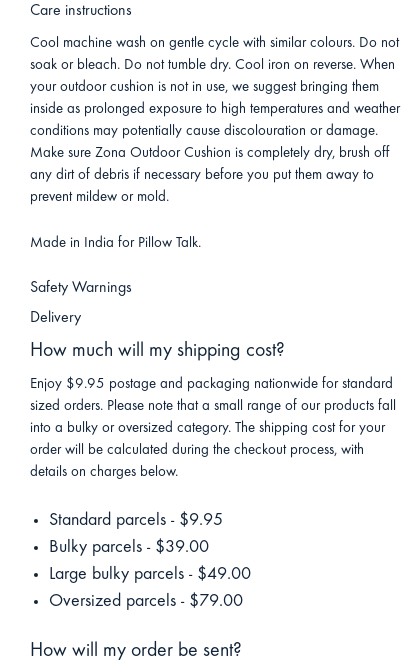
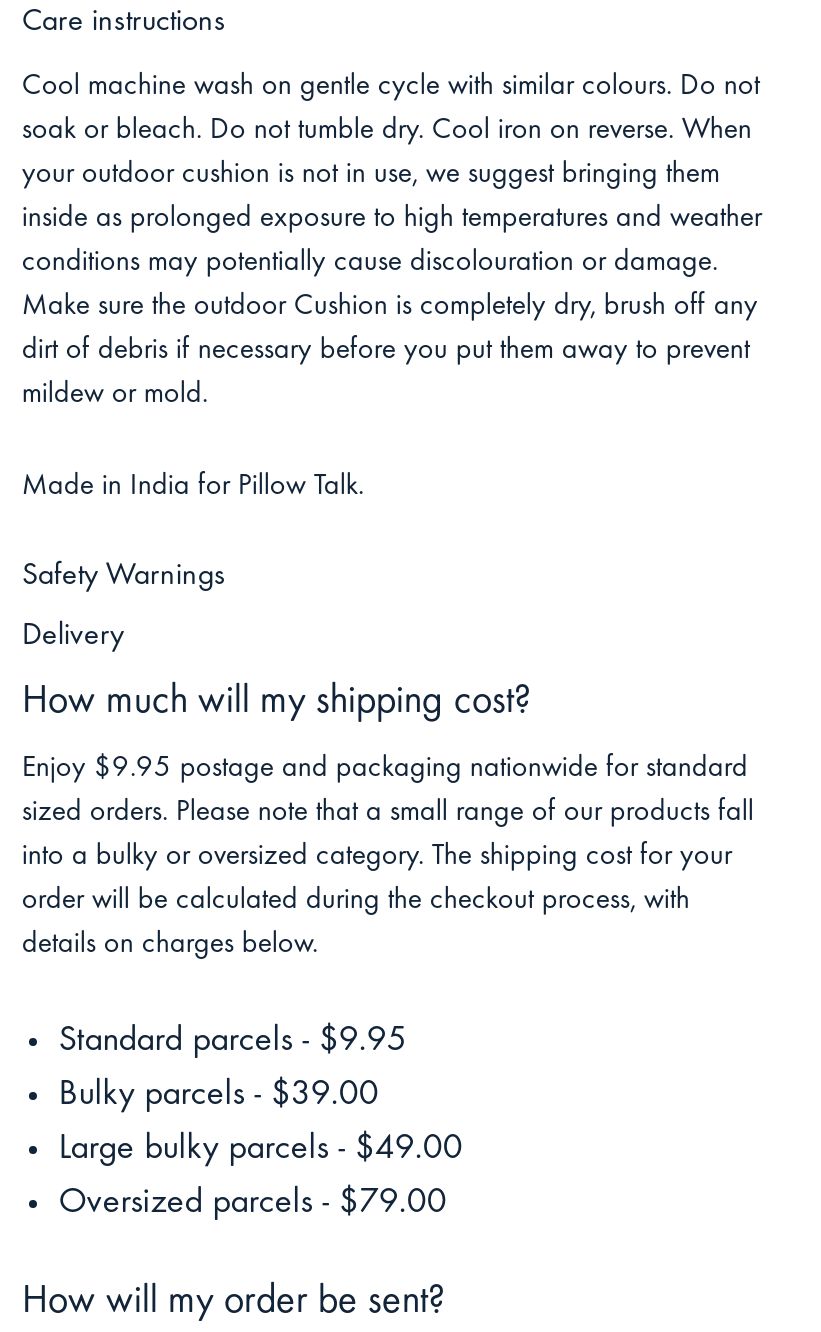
[30,146,390,161] Make sure Zona Outdoor Cushion is completely dry, brush off -> [22,292,758,322] Make sure the outdoor Cushion is completely dry, brush off any
[30,168,374,183] any dirt of debris if necessary before you put them away to -> [22,336,750,366] dirt of debris if necessary before you put them away to prevent
[30,190,169,205] prevent mildew or mold. -> [22,380,208,410] mildew or mold.

